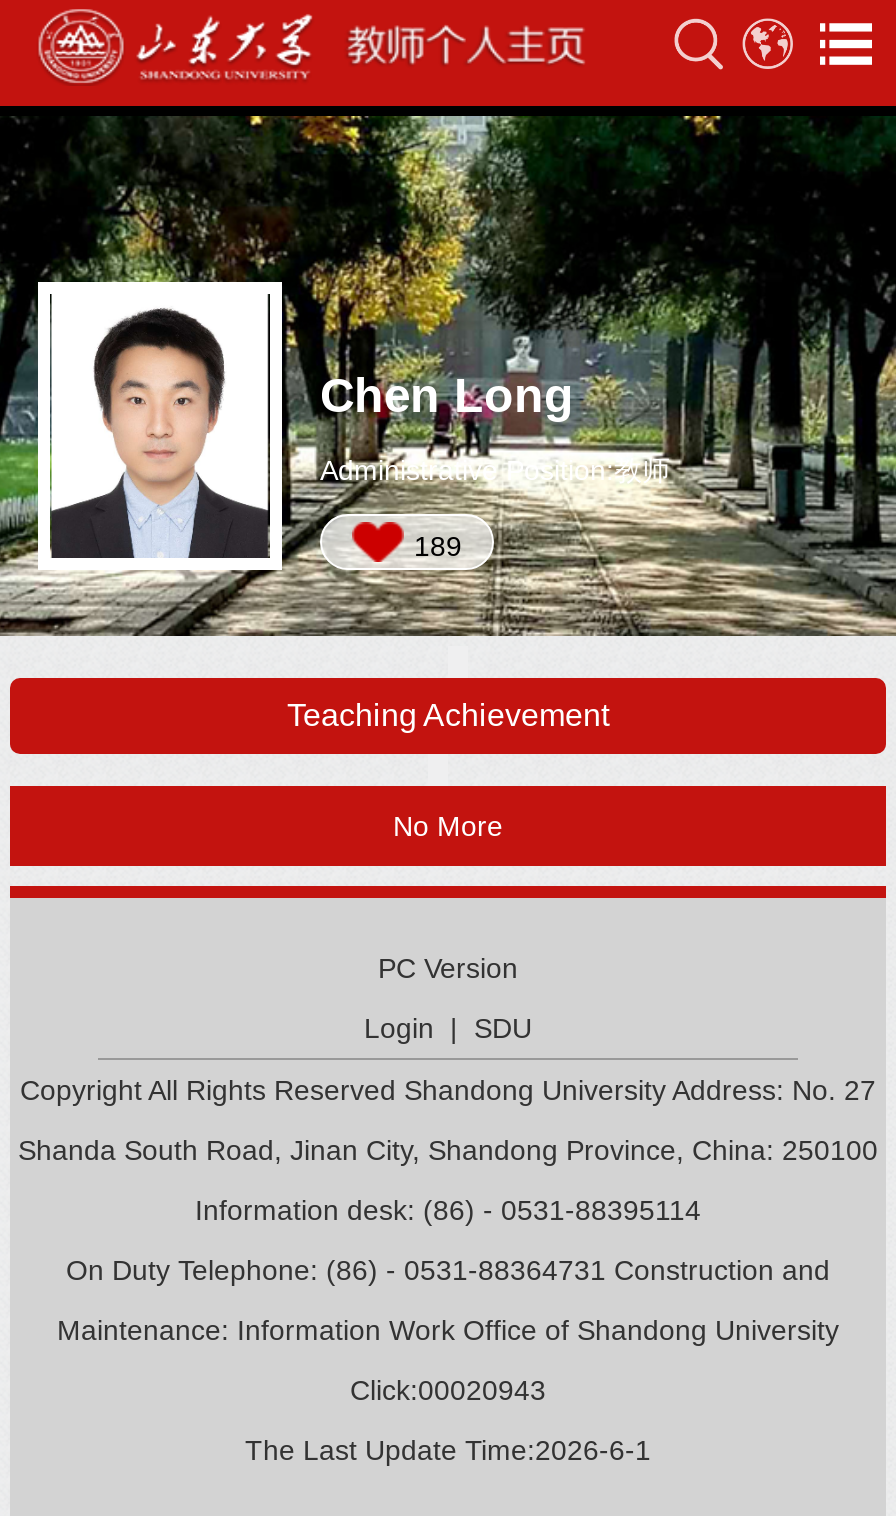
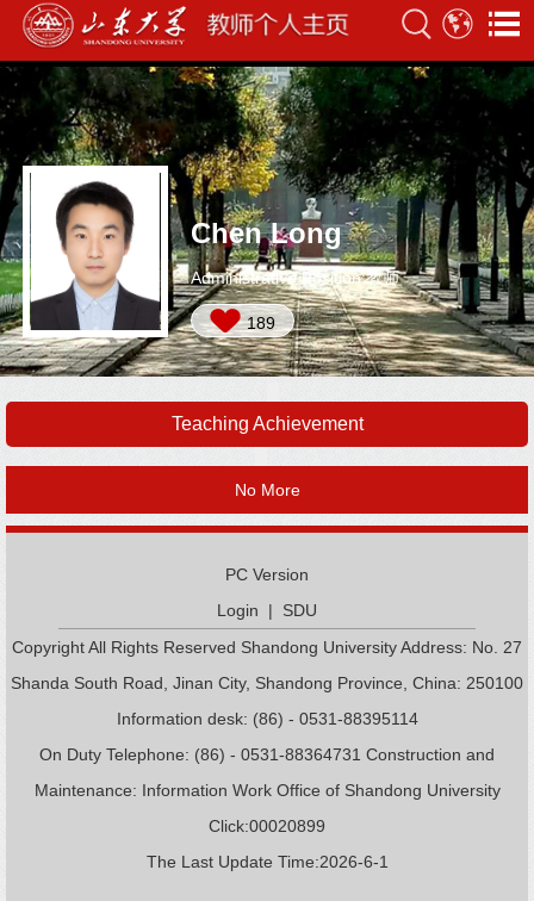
[350,1374,546,1406] Click:00020943 -> [209,816,325,835] Click:00020899

